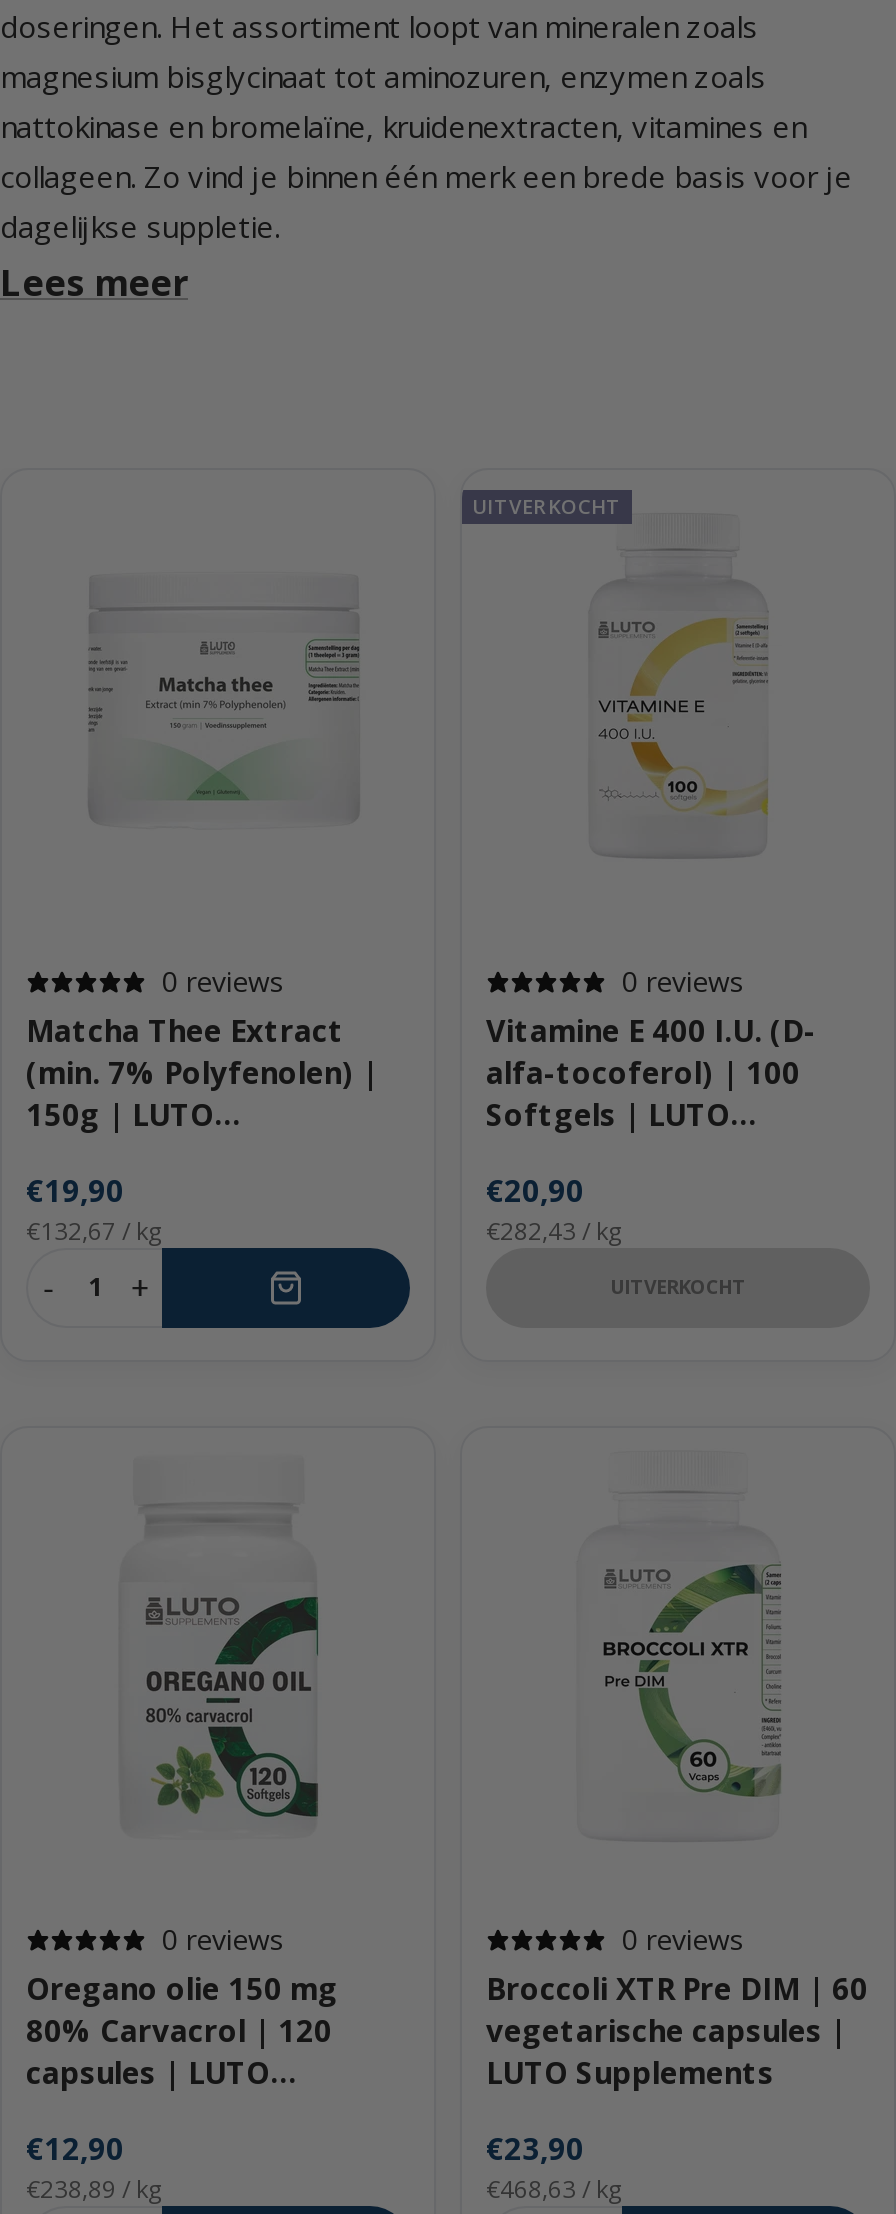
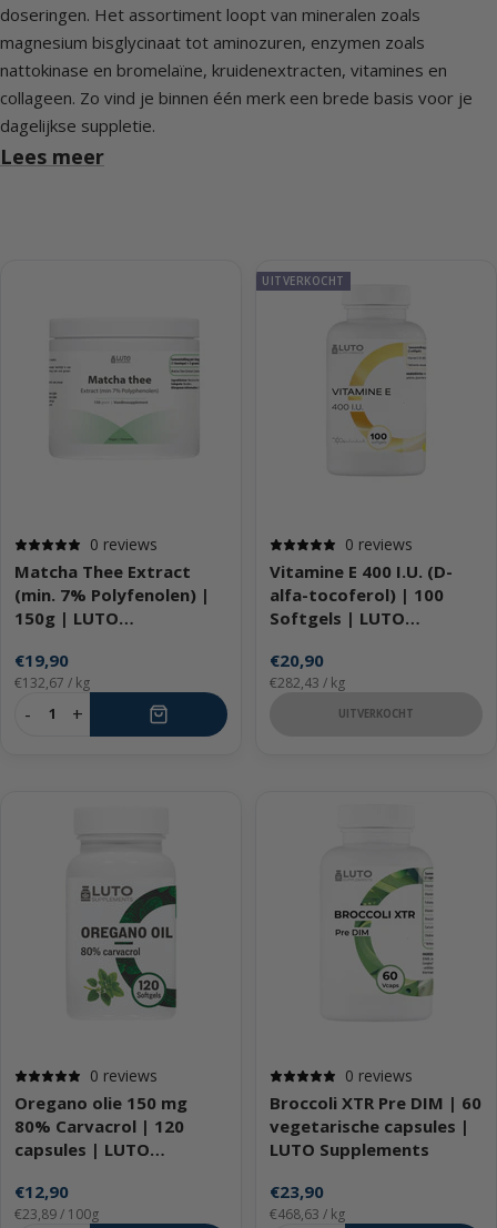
[26,2171,162,2205] €238,89 / kg -> [14,1204,99,1223] €23,89 / 100g

